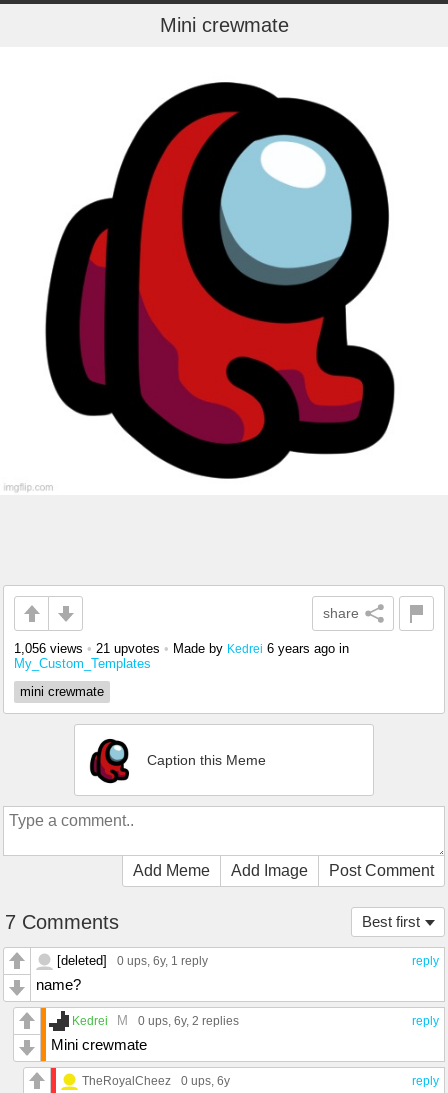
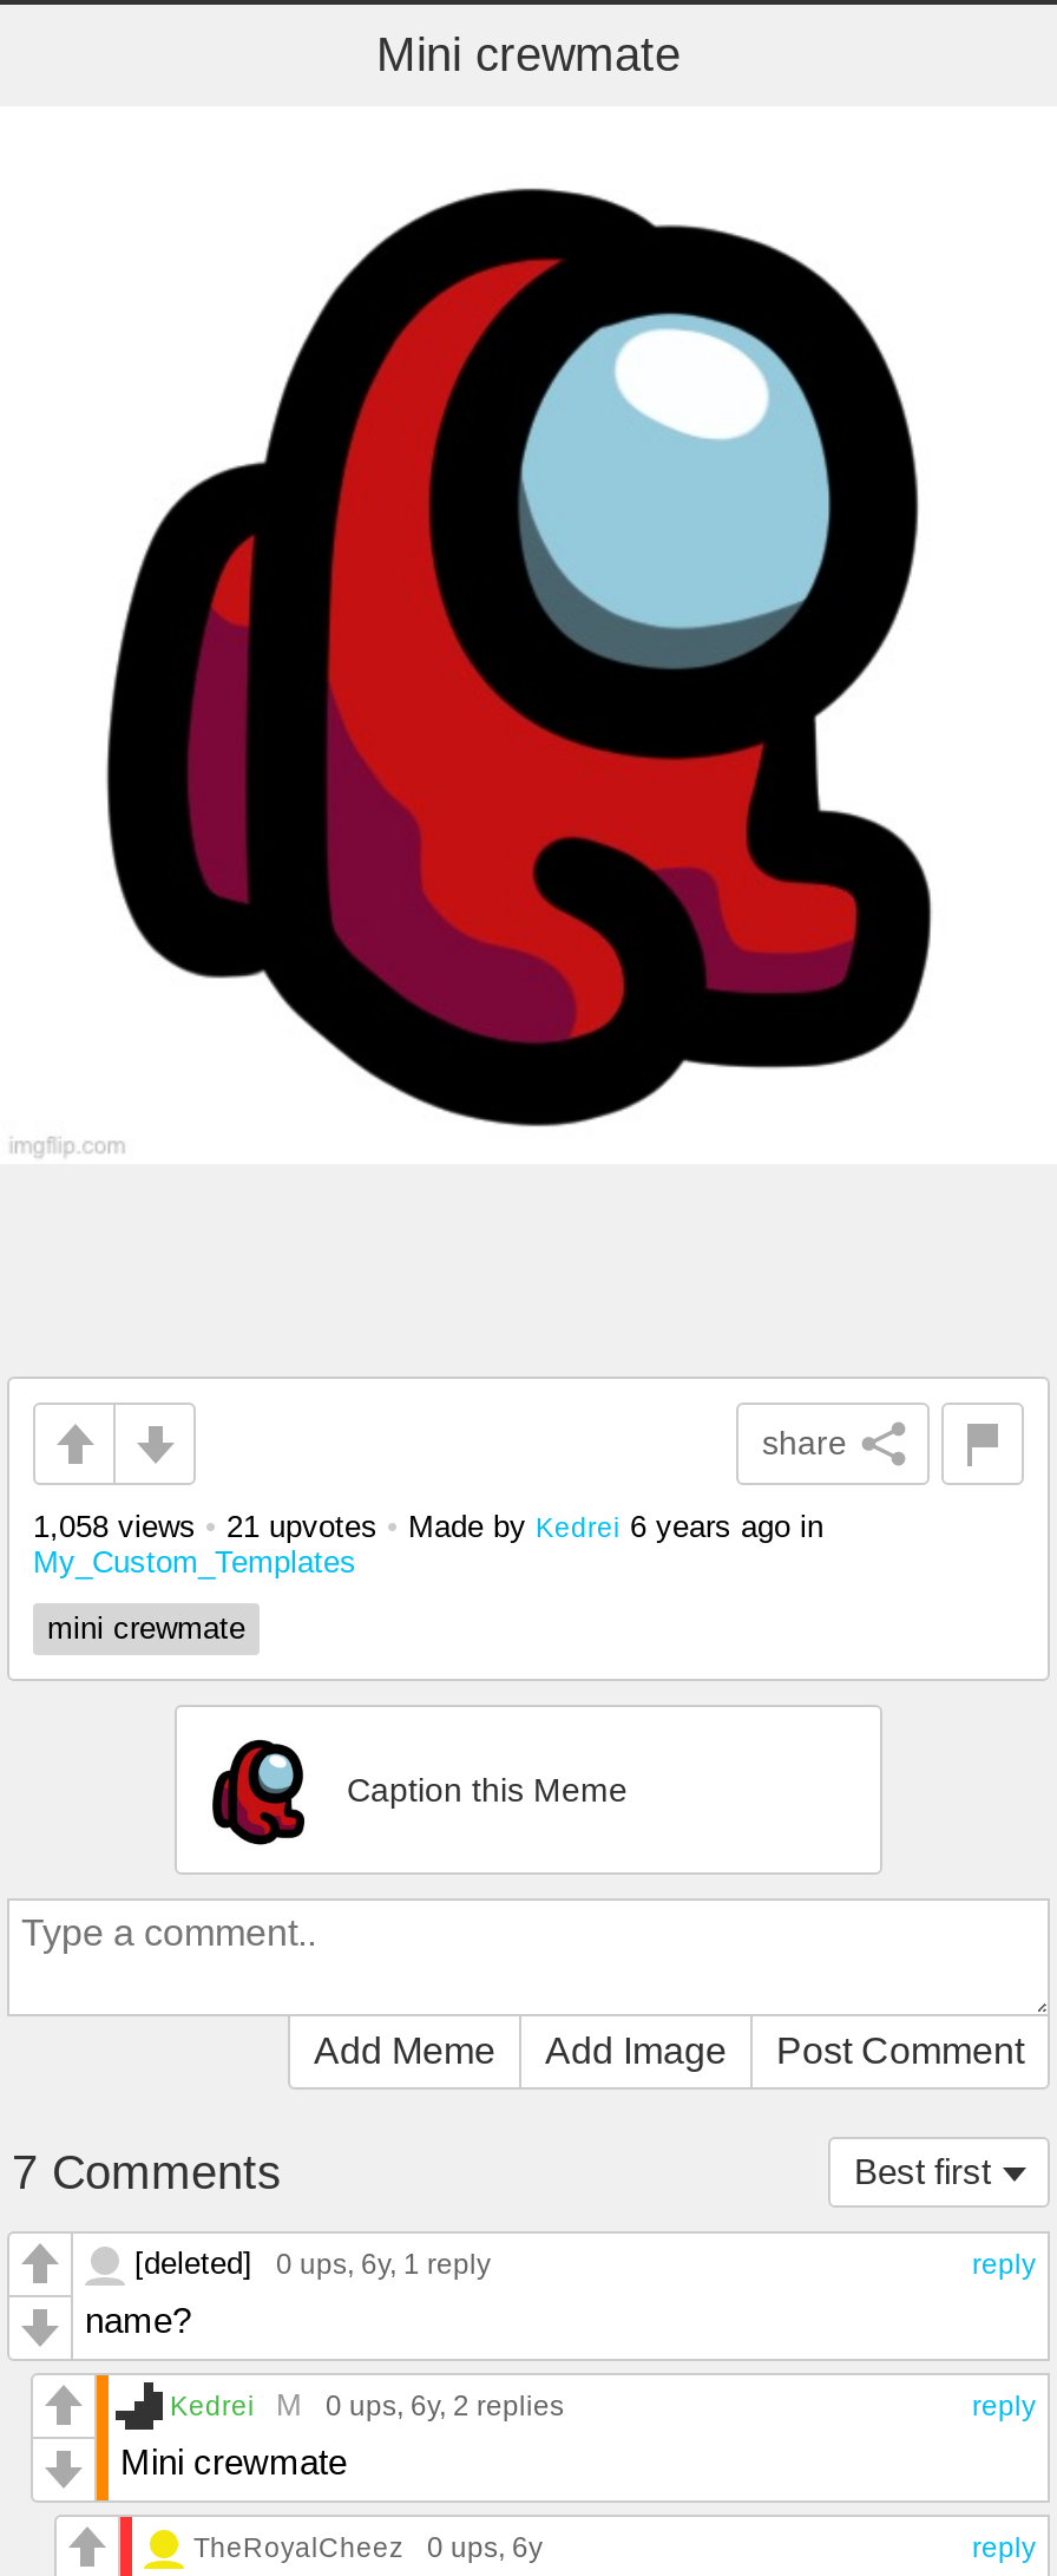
[14,641,349,656] 1,056 views • 21 upvotes • Made by Kedrei 6 years ago in -> [33,1509,823,1544] 1,058 views • 21 upvotes • Made by Kedrei 6 years ago in

